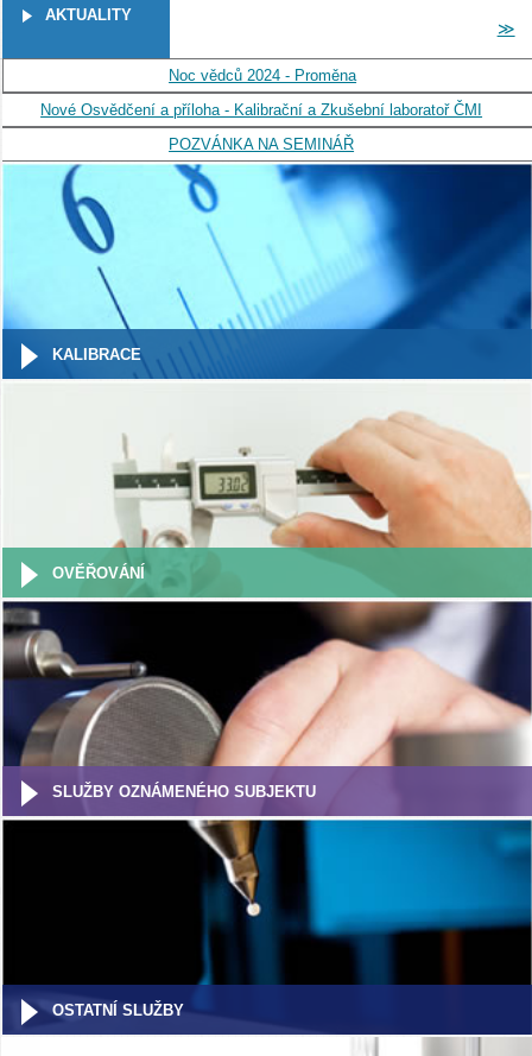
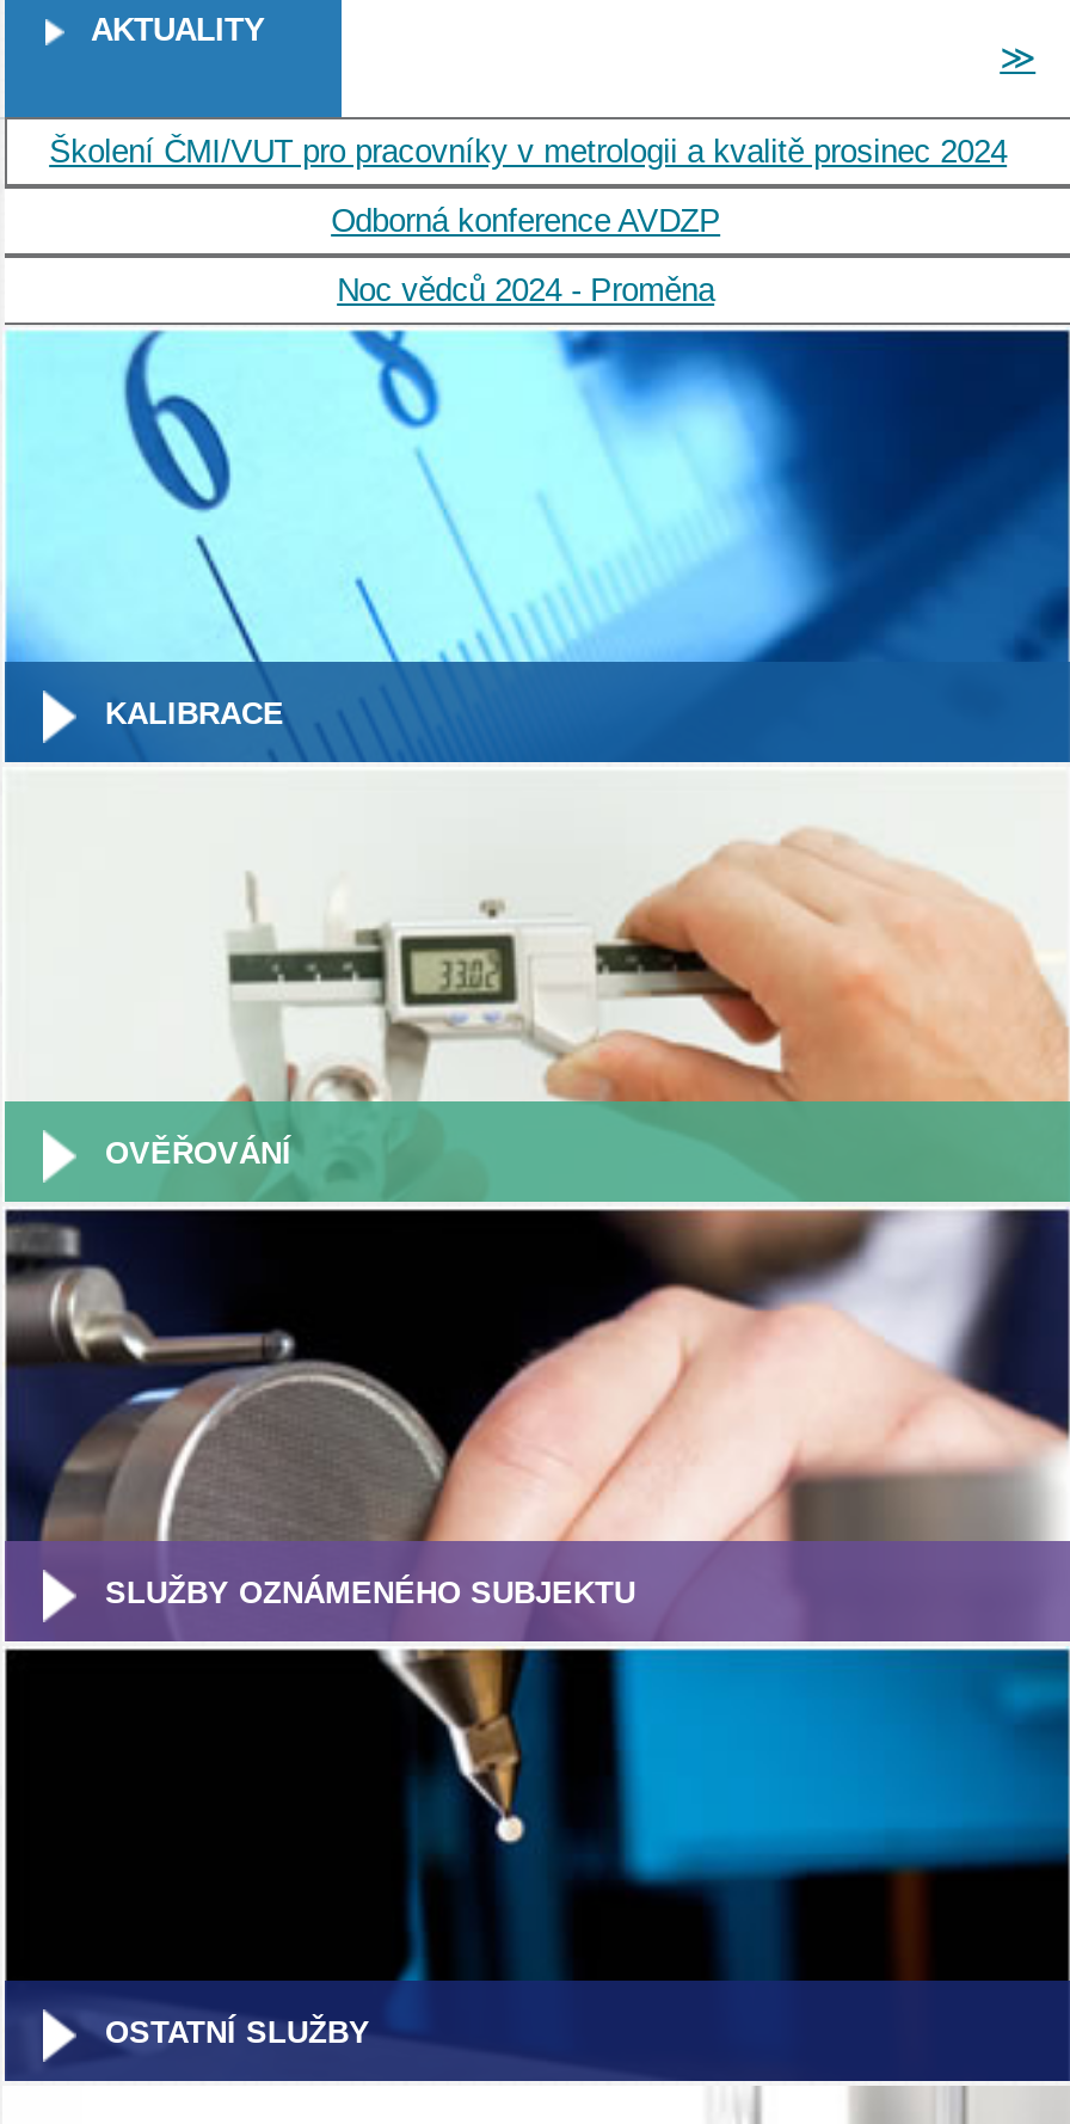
none -> [49,135,1007,240] Školení ČMI/VUT pro pracovníky v metrologii a kvalitě prosinec 2024 | Odborná konference AVDZP
moved [169,67,356,85] -> [337,273,714,309]: Noc vědců 2024 - Proměna
[40,101,482,154] Nové Osvědčení a příloha - Kalibrační a Zkušební laboratoř ČMI | POZVÁNKA NA SEMINÁŘ -> none

